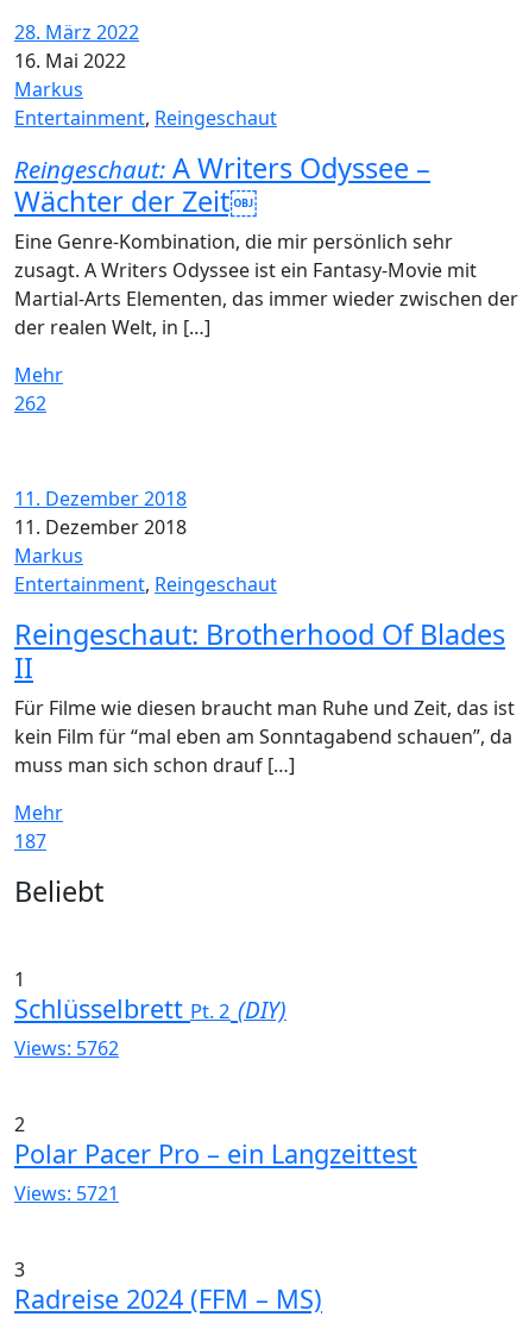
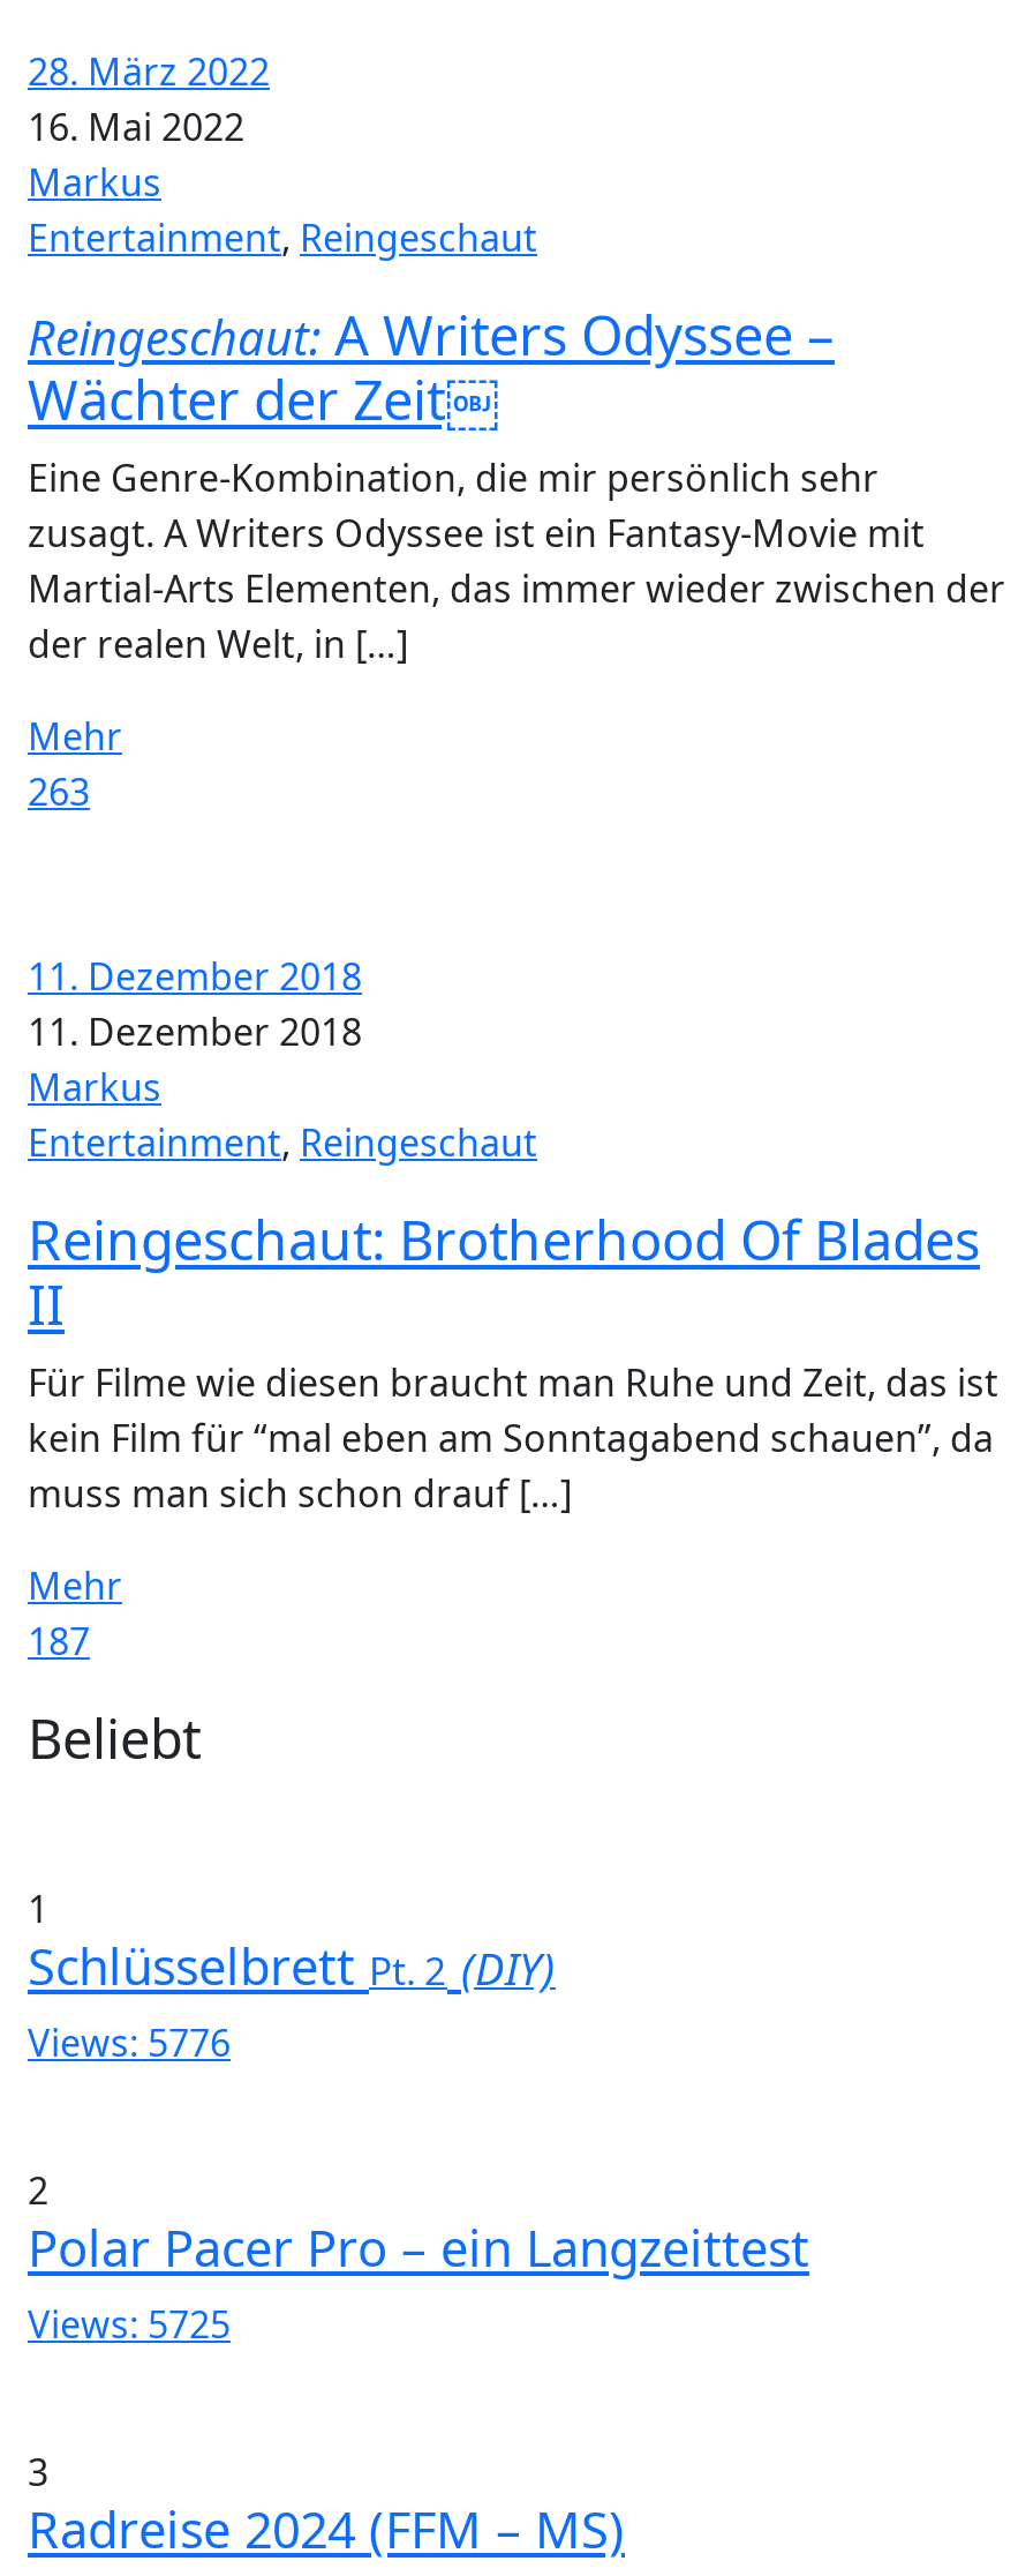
[14,390,46,416] 262 -> [28,766,90,817] 263
[14,1035,119,1061] Views: 5762 -> [28,2017,231,2068] Views: 5776
[14,1180,119,1206] Views: 5721 -> [28,2299,231,2350] Views: 5725

